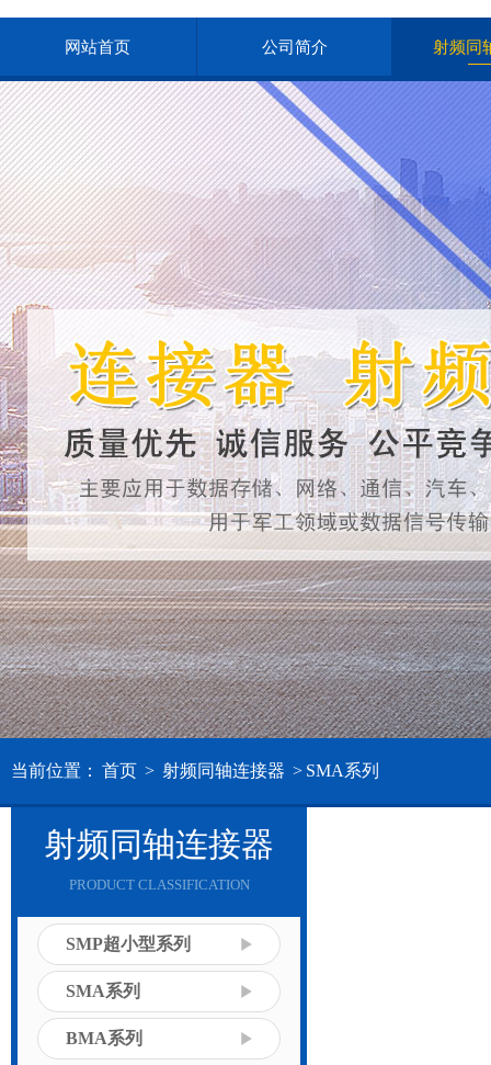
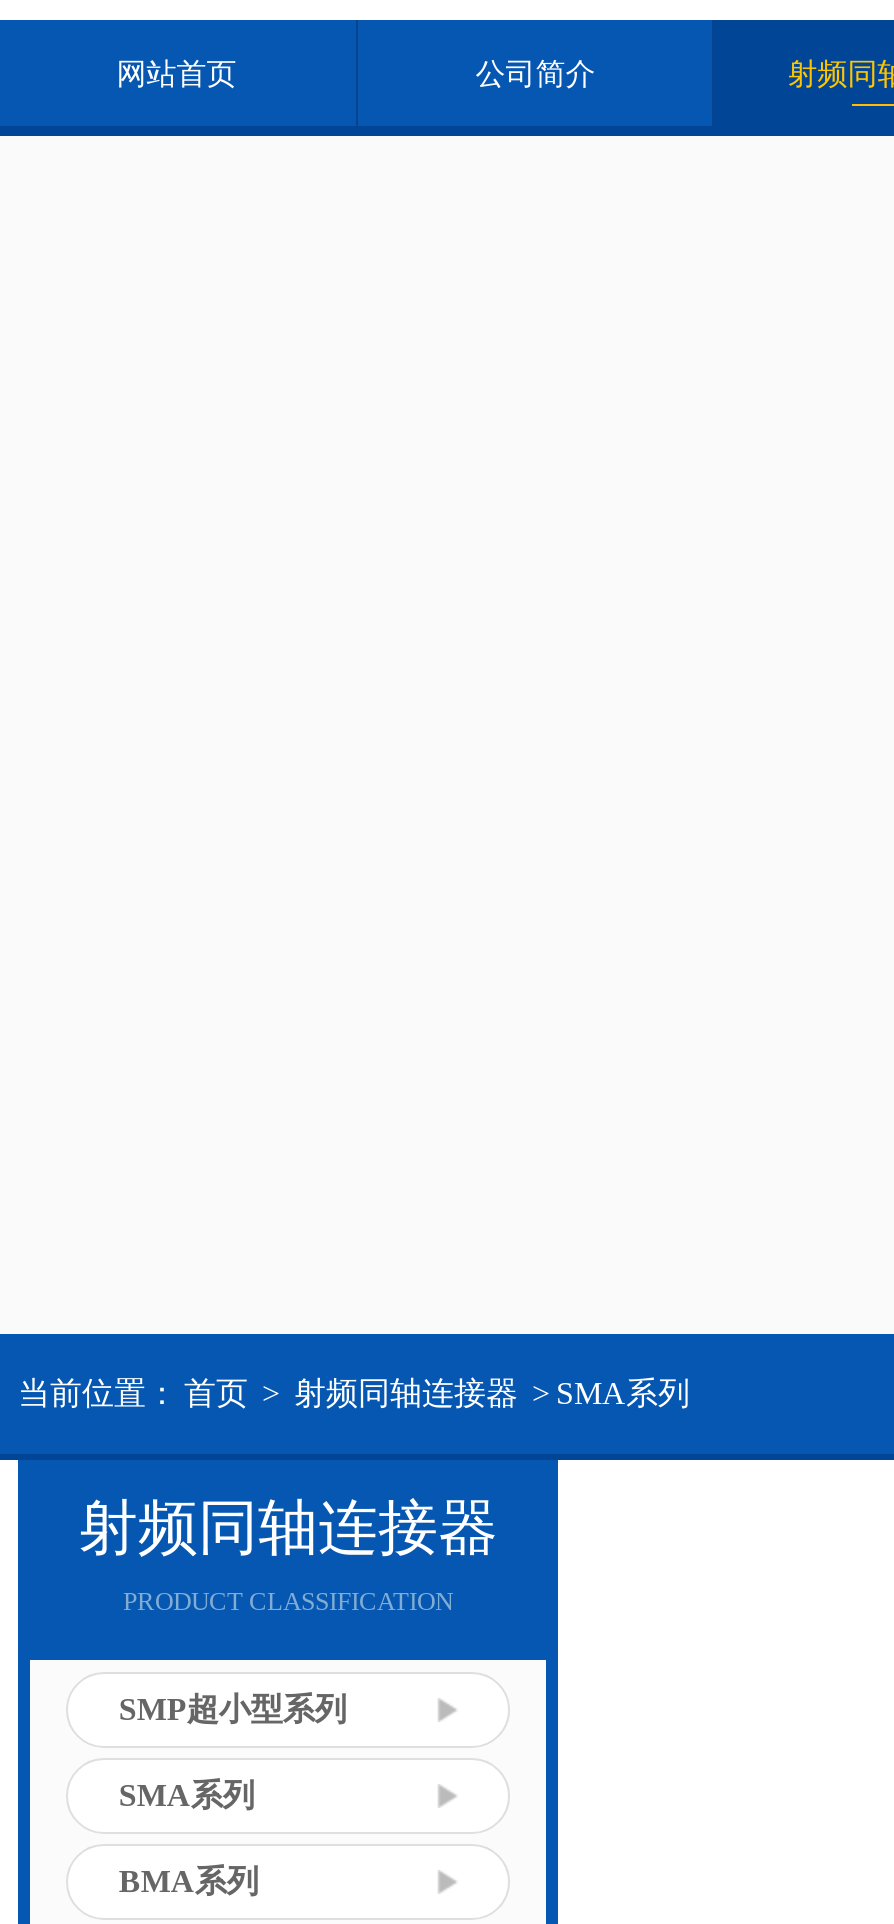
[3,81,488,739] [image] -> none

